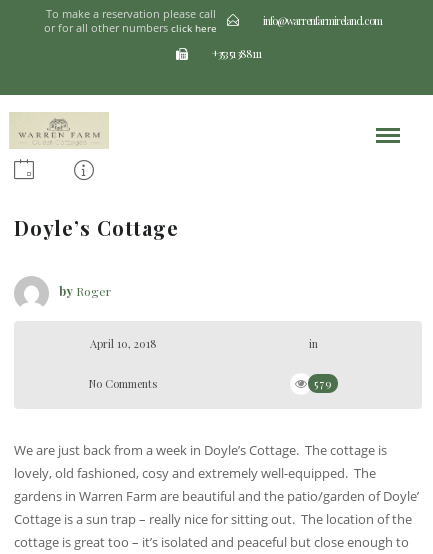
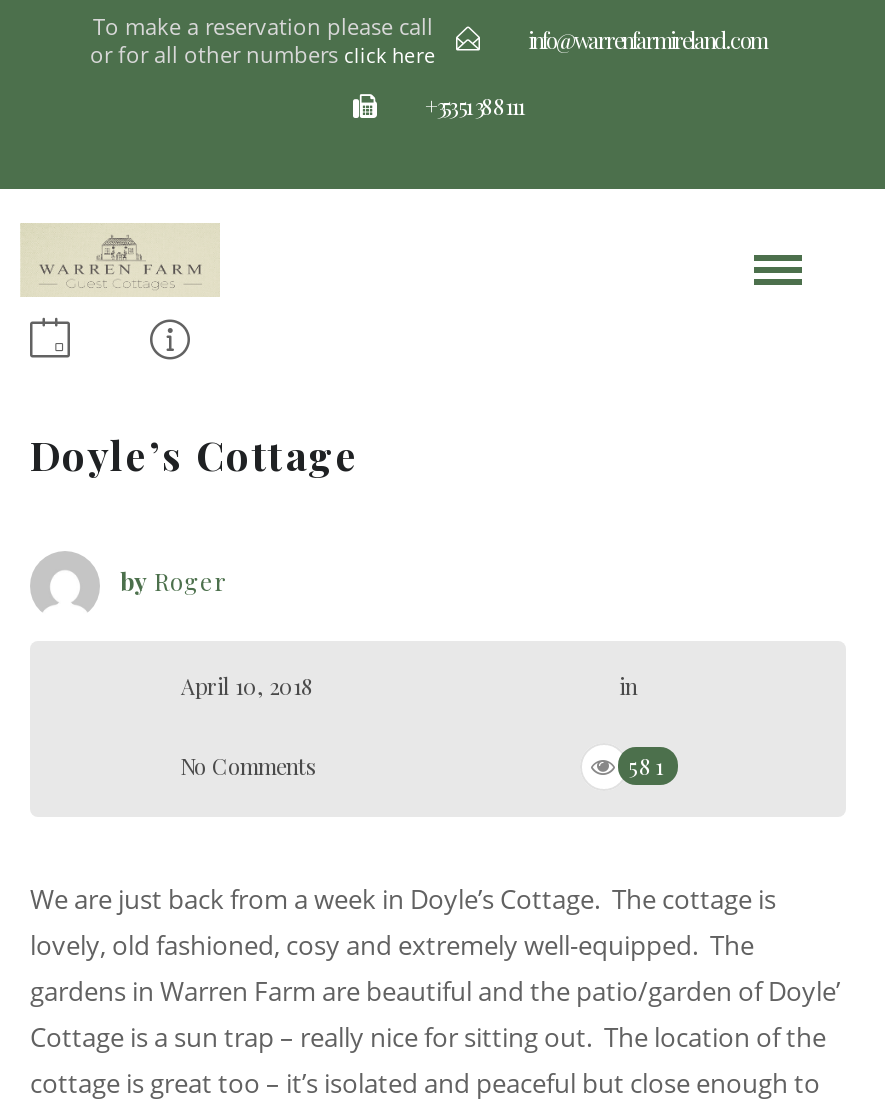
[313,375,331,390] 579 -> [629,750,665,780] 581

